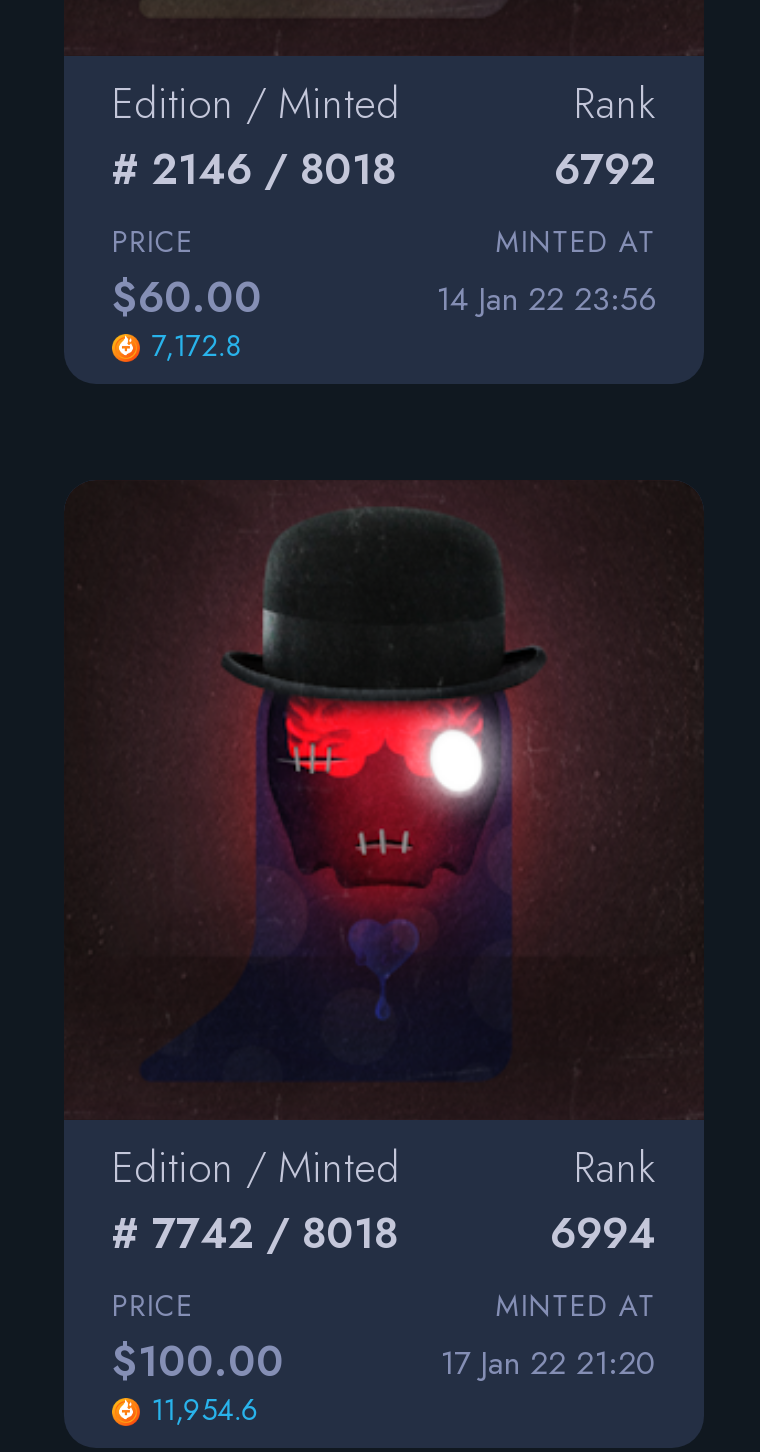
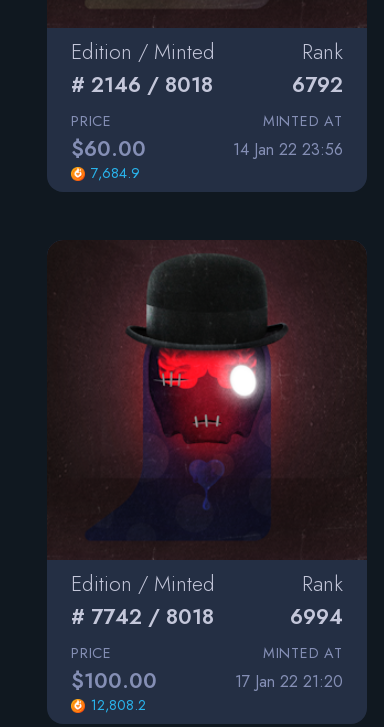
[143,327,241,367] 7,172.8 -> [87,163,140,183] 7,684.9
[143,1391,259,1431] 11,954.6 -> [87,695,146,715] 12,808.2

